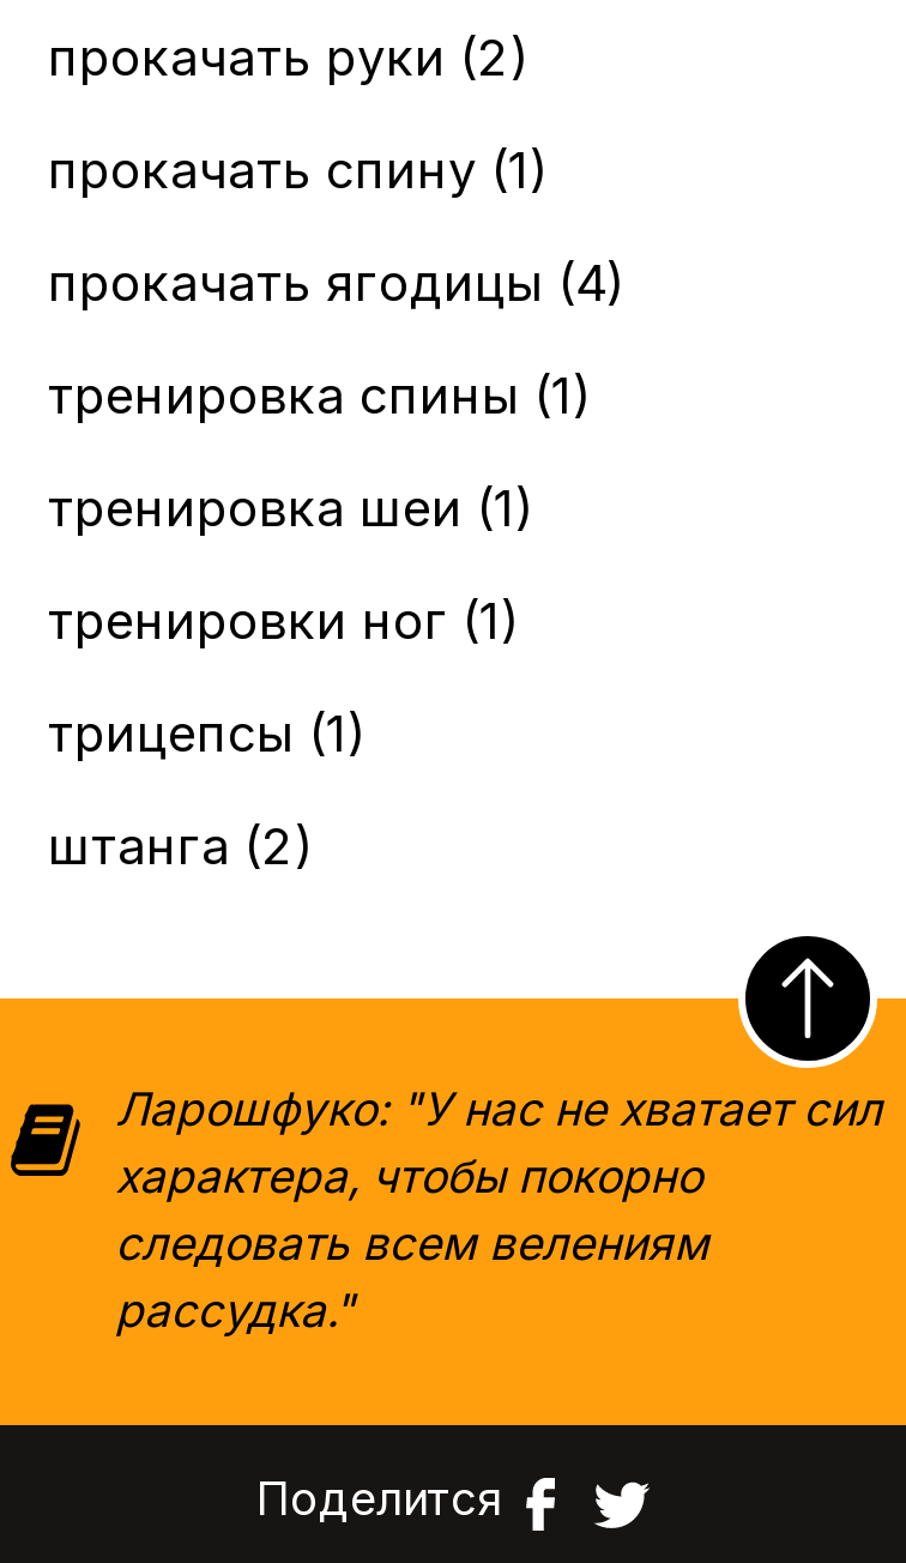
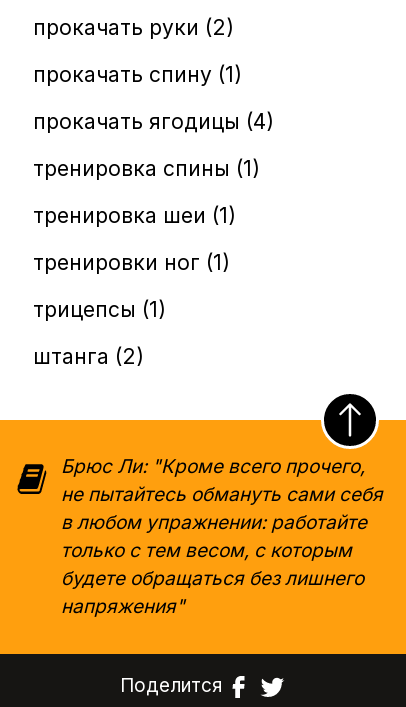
[115,1082,882,1339] Ларошфуко: "У нас не хватает сил | характера, чтобы покорно | следовать всем велениям | рассудка." -> [61,455,383,618] Брюс Ли: "Кроме всего прочего, | не пытайтесь обмануть сами себя | в любом упражнении: работайте | только с тем весом, с которым | будете обращаться без лишнего | напряжения"

